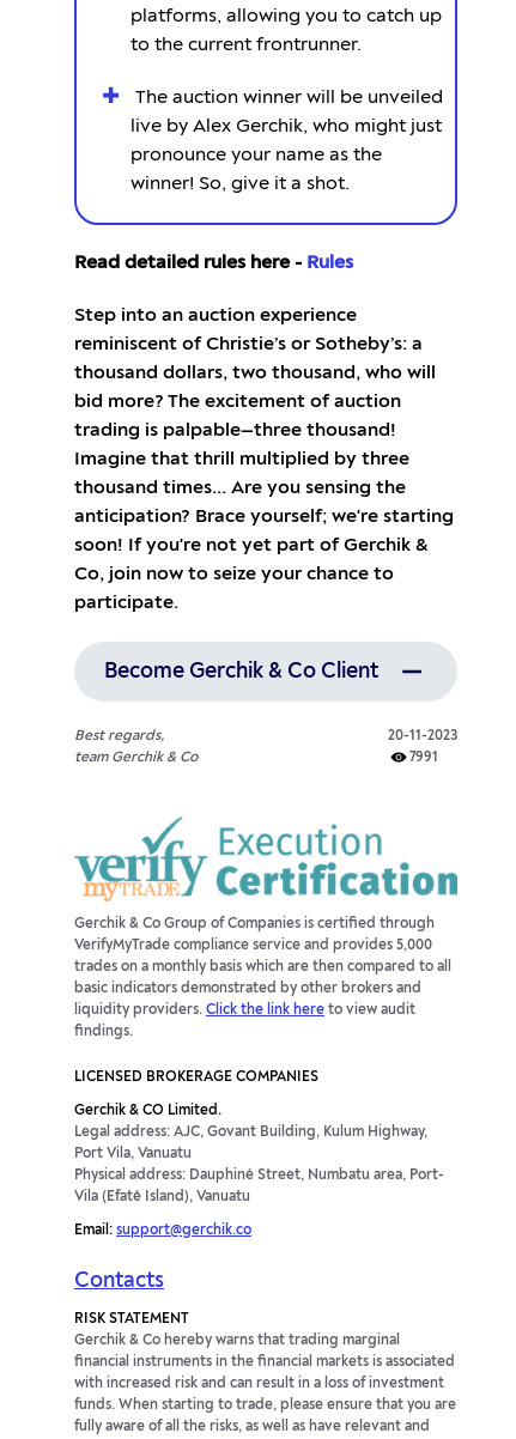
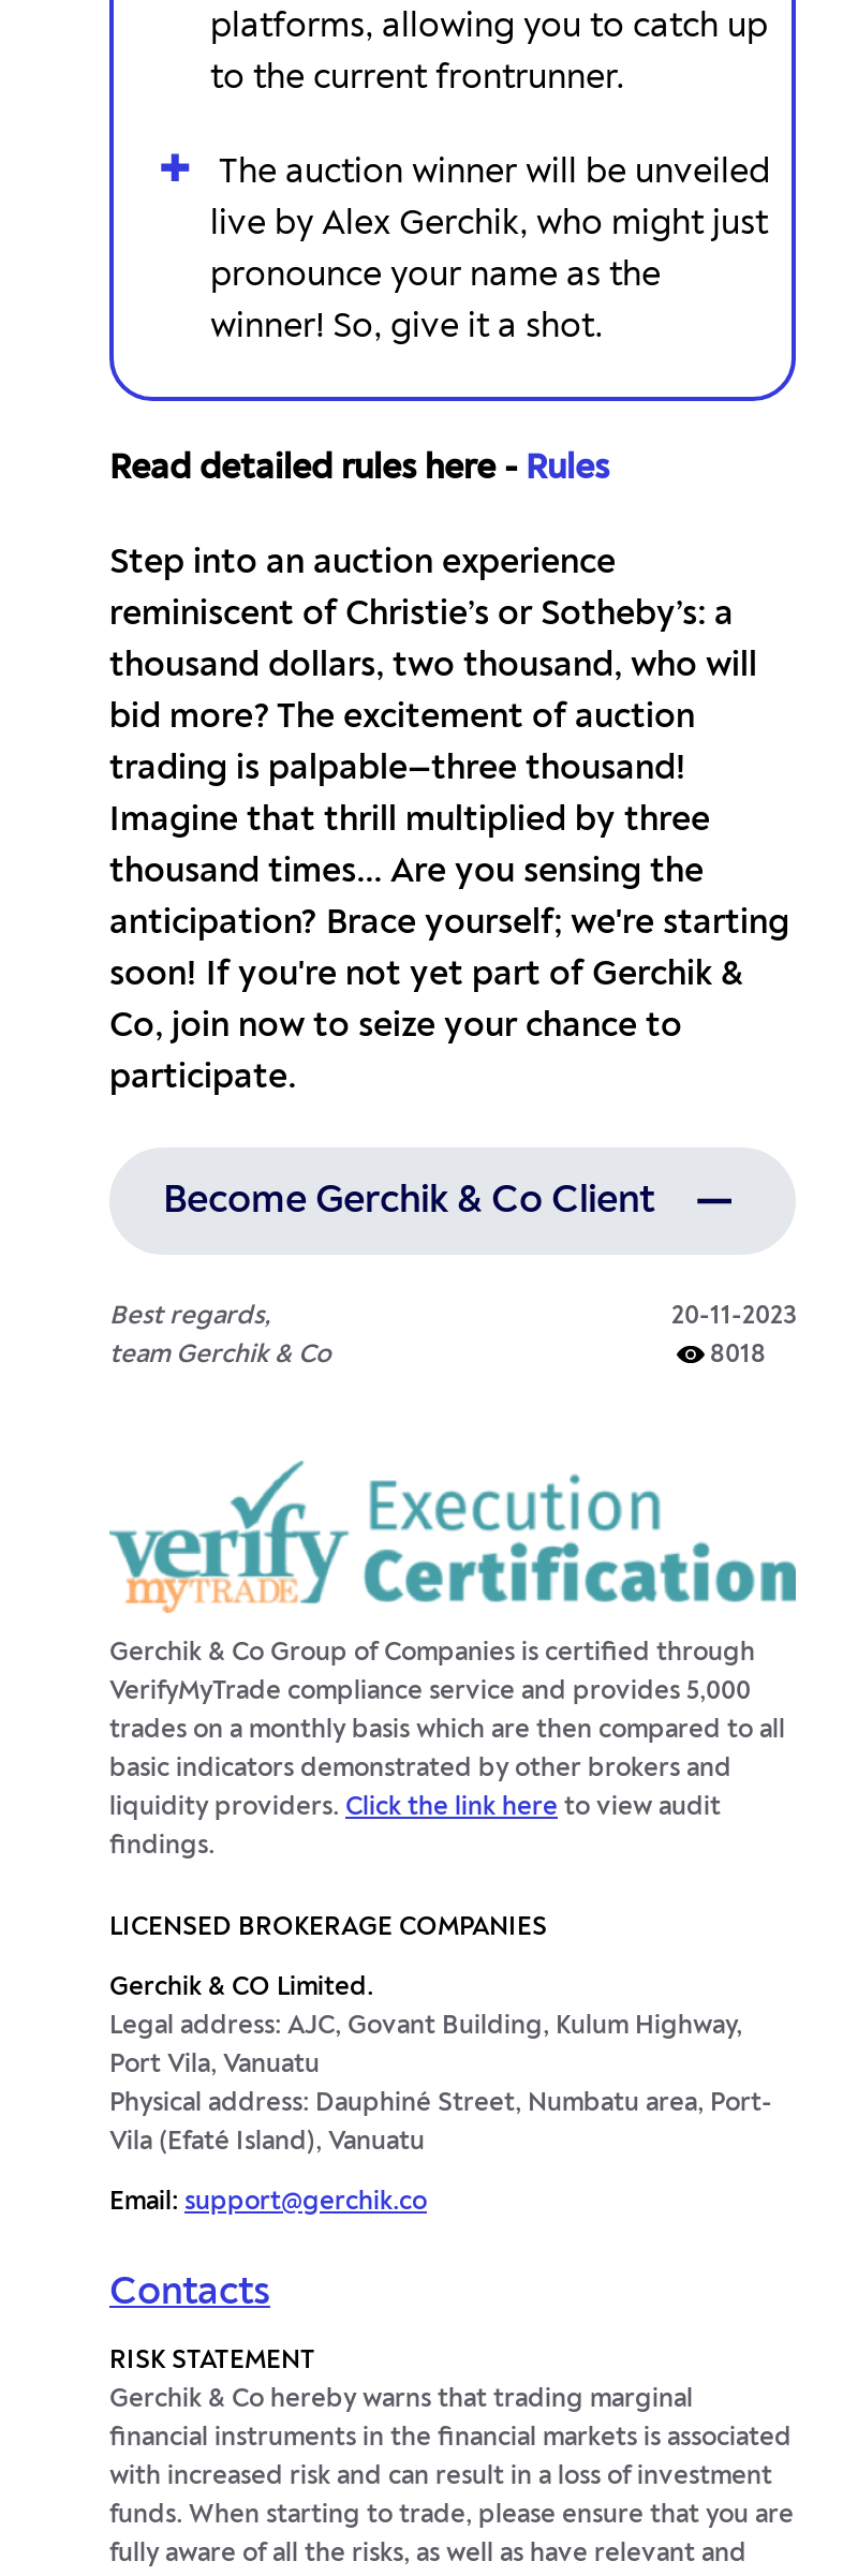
[409,750,438,765] 7991 -> [710,1342,766,1368] 8018

